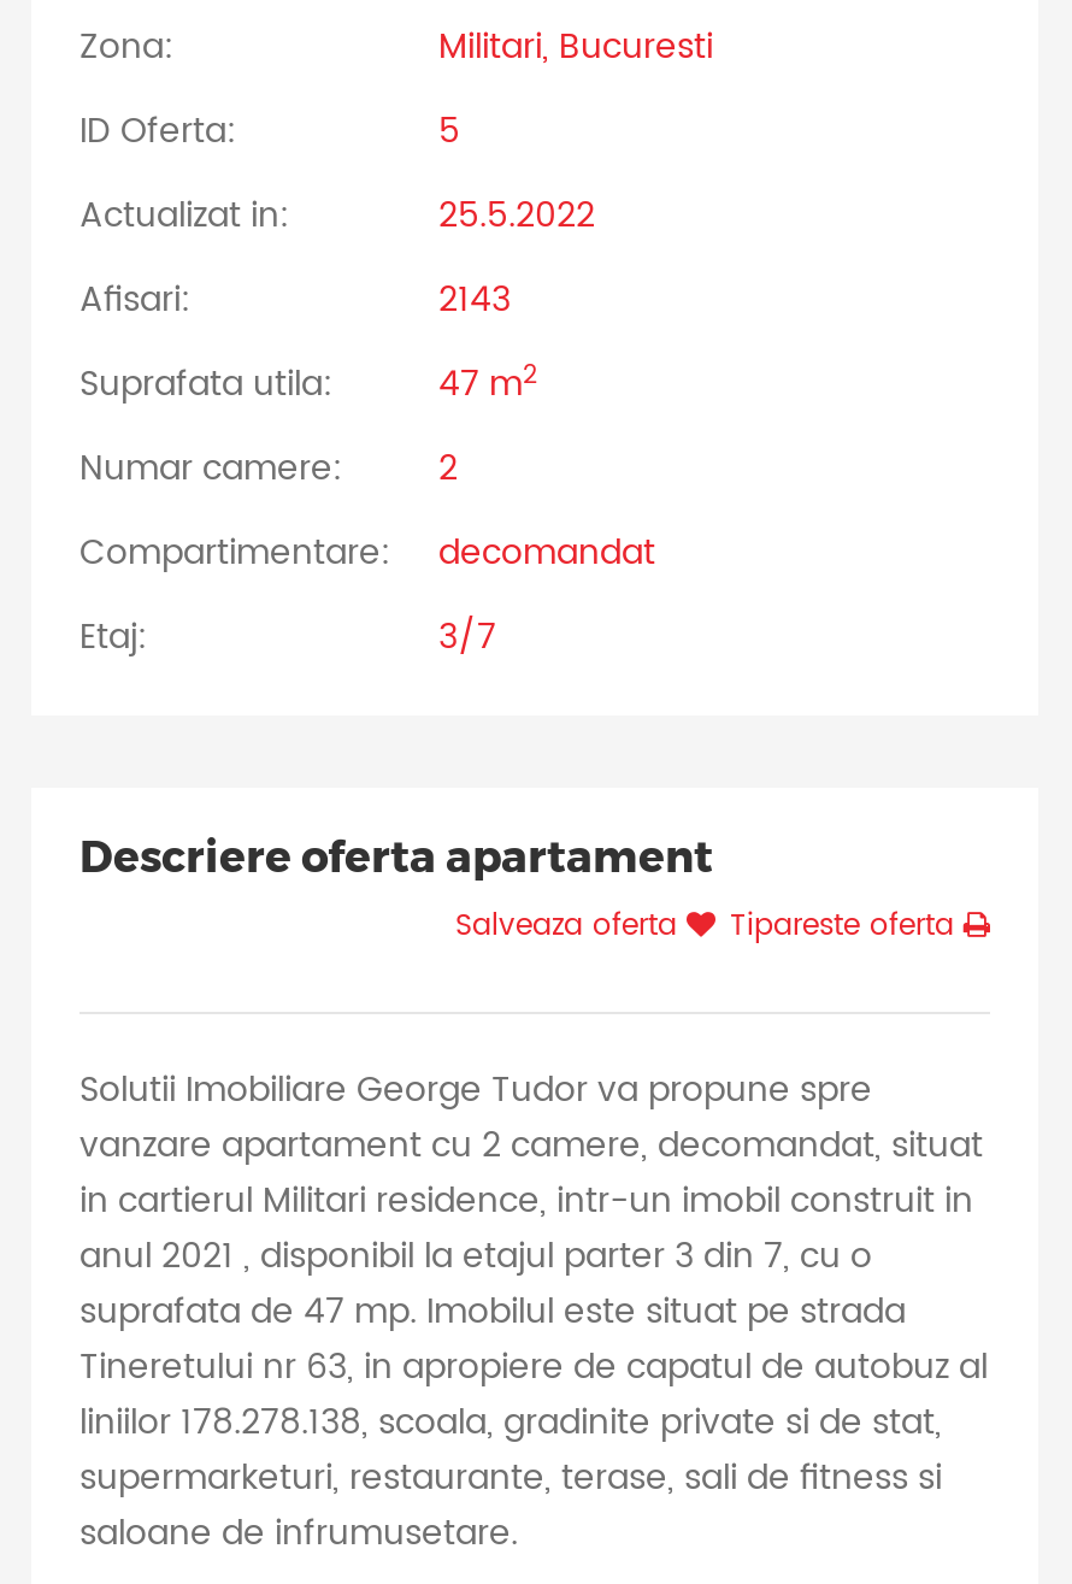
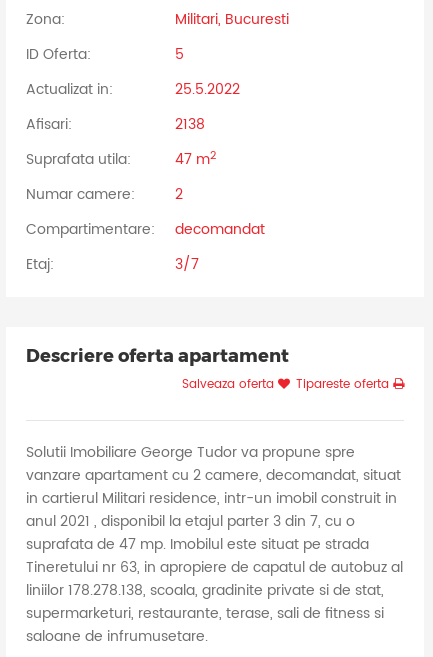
[429,273,511,329] 2143 -> [171,113,205,136] 2138

